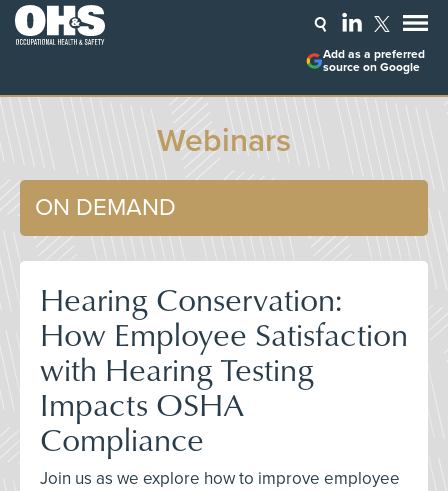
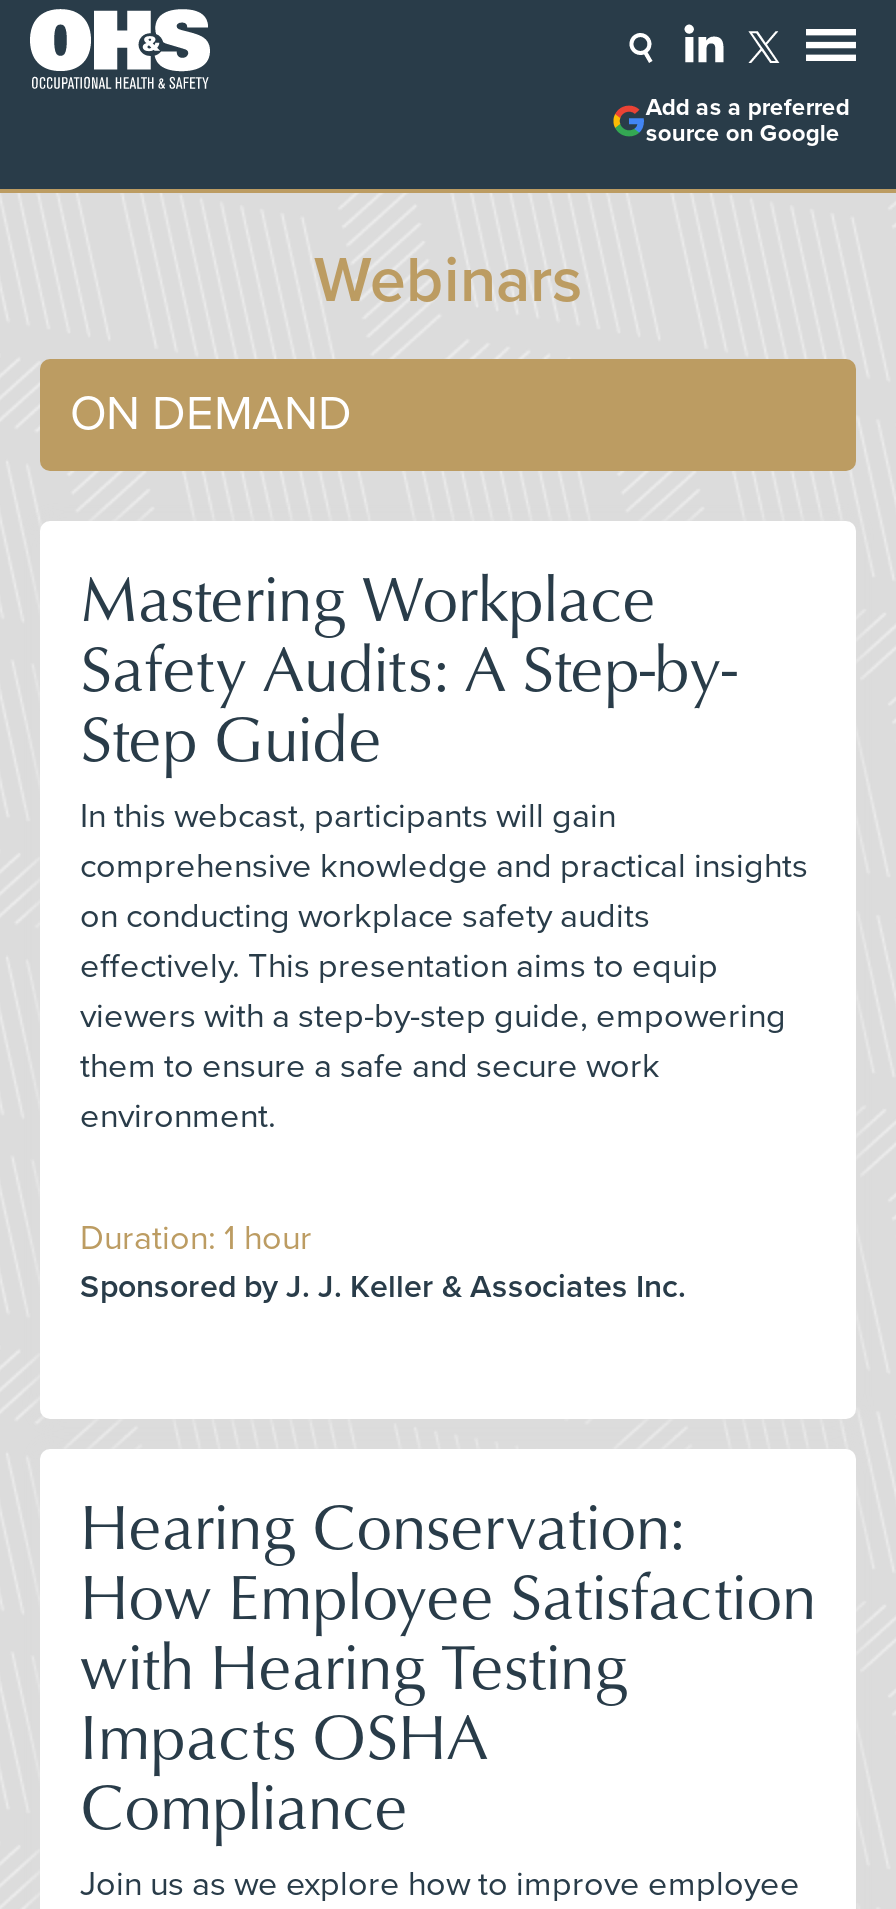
none -> [80,551,808,1307] Mastering Workplace | Safety Audits: A Step-by- | Step Guide | In this webcast, participants will gain | comprehensive knowledge and practical insights | on conducting workplace safety audits | effectively. This presentation aims to equip | viewers with a step-by-step guide, empowering | them to ensure a safe and secure work | environment. | Duration: 1 hour | Sponsored by J. J. Keller & Associates Inc.

